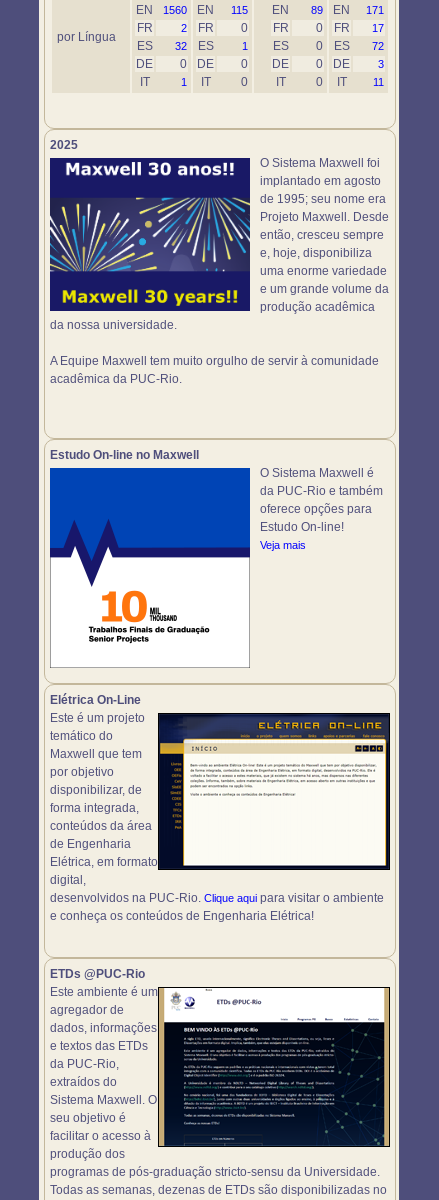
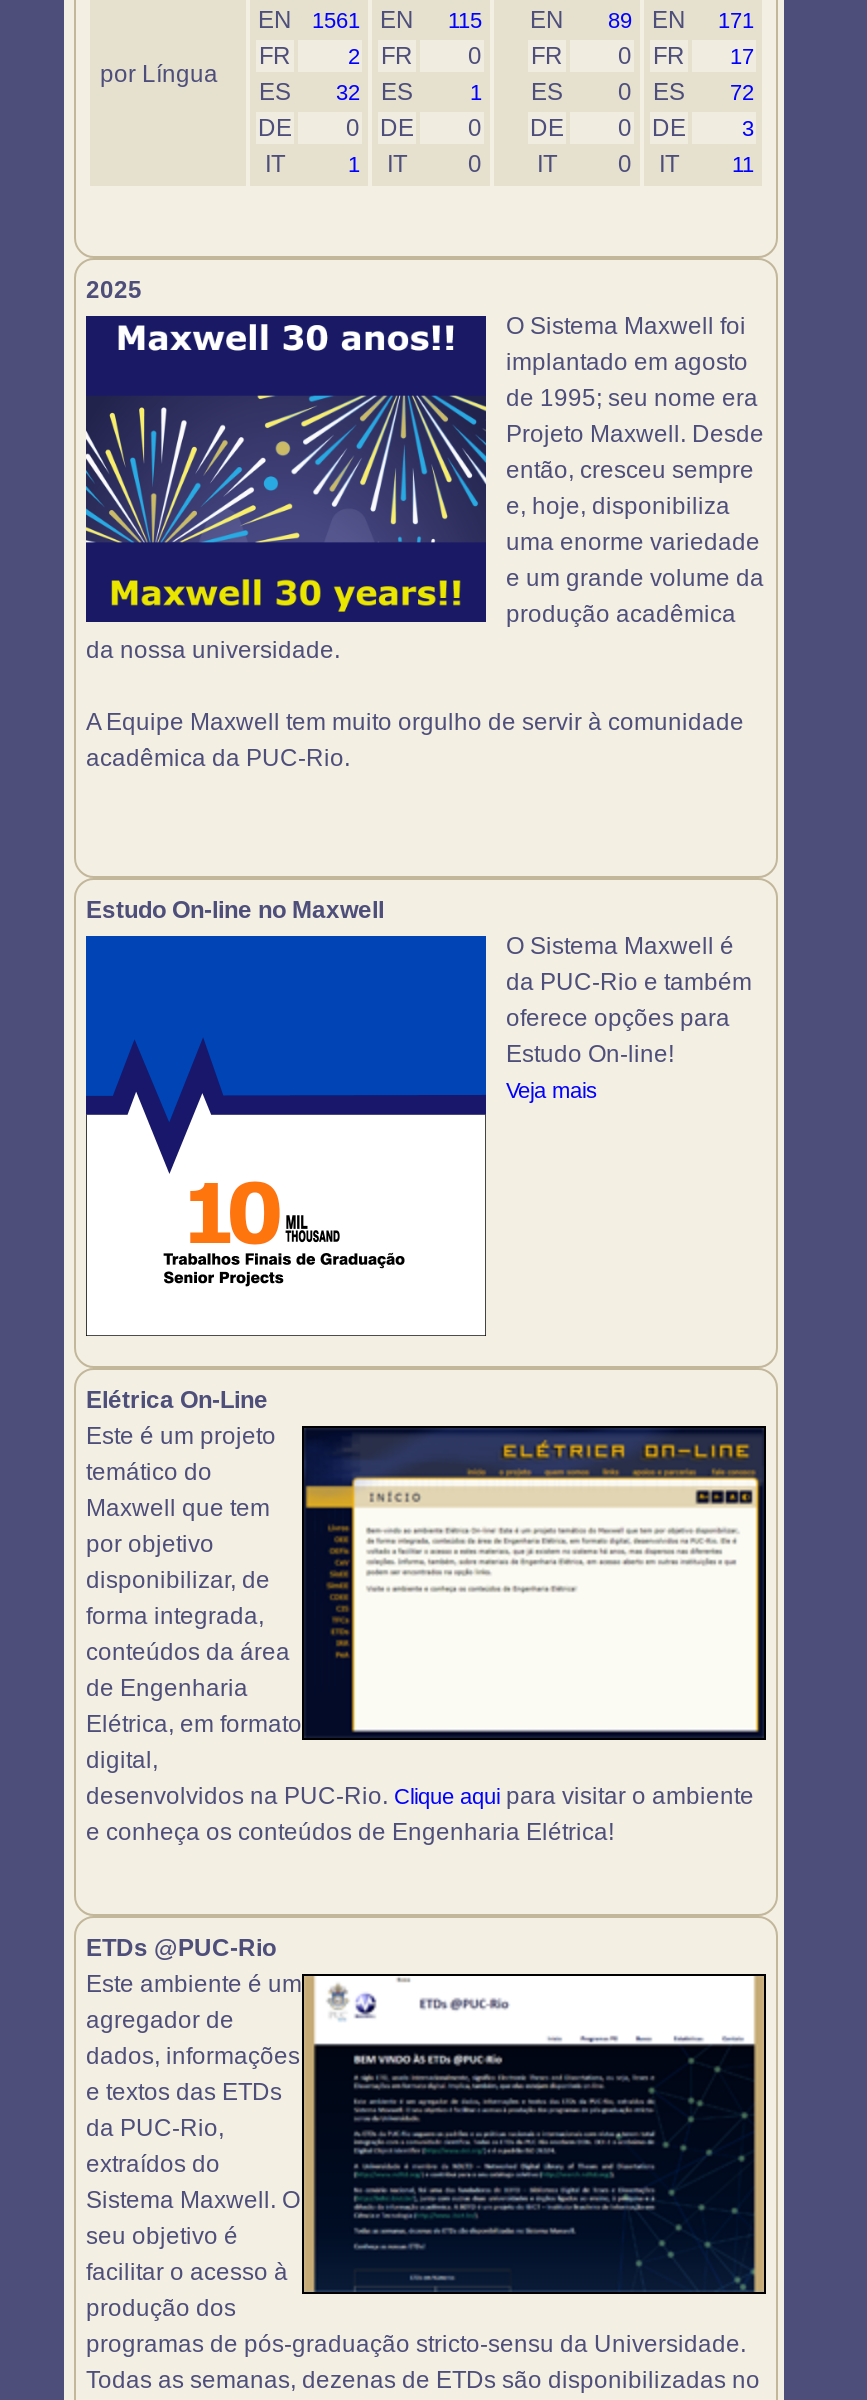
[136,3,384,17] EN 1560 EN 115 EN 89 EN 171 -> [258,6,754,34] EN 1561 EN 115 EN 89 EN 171

